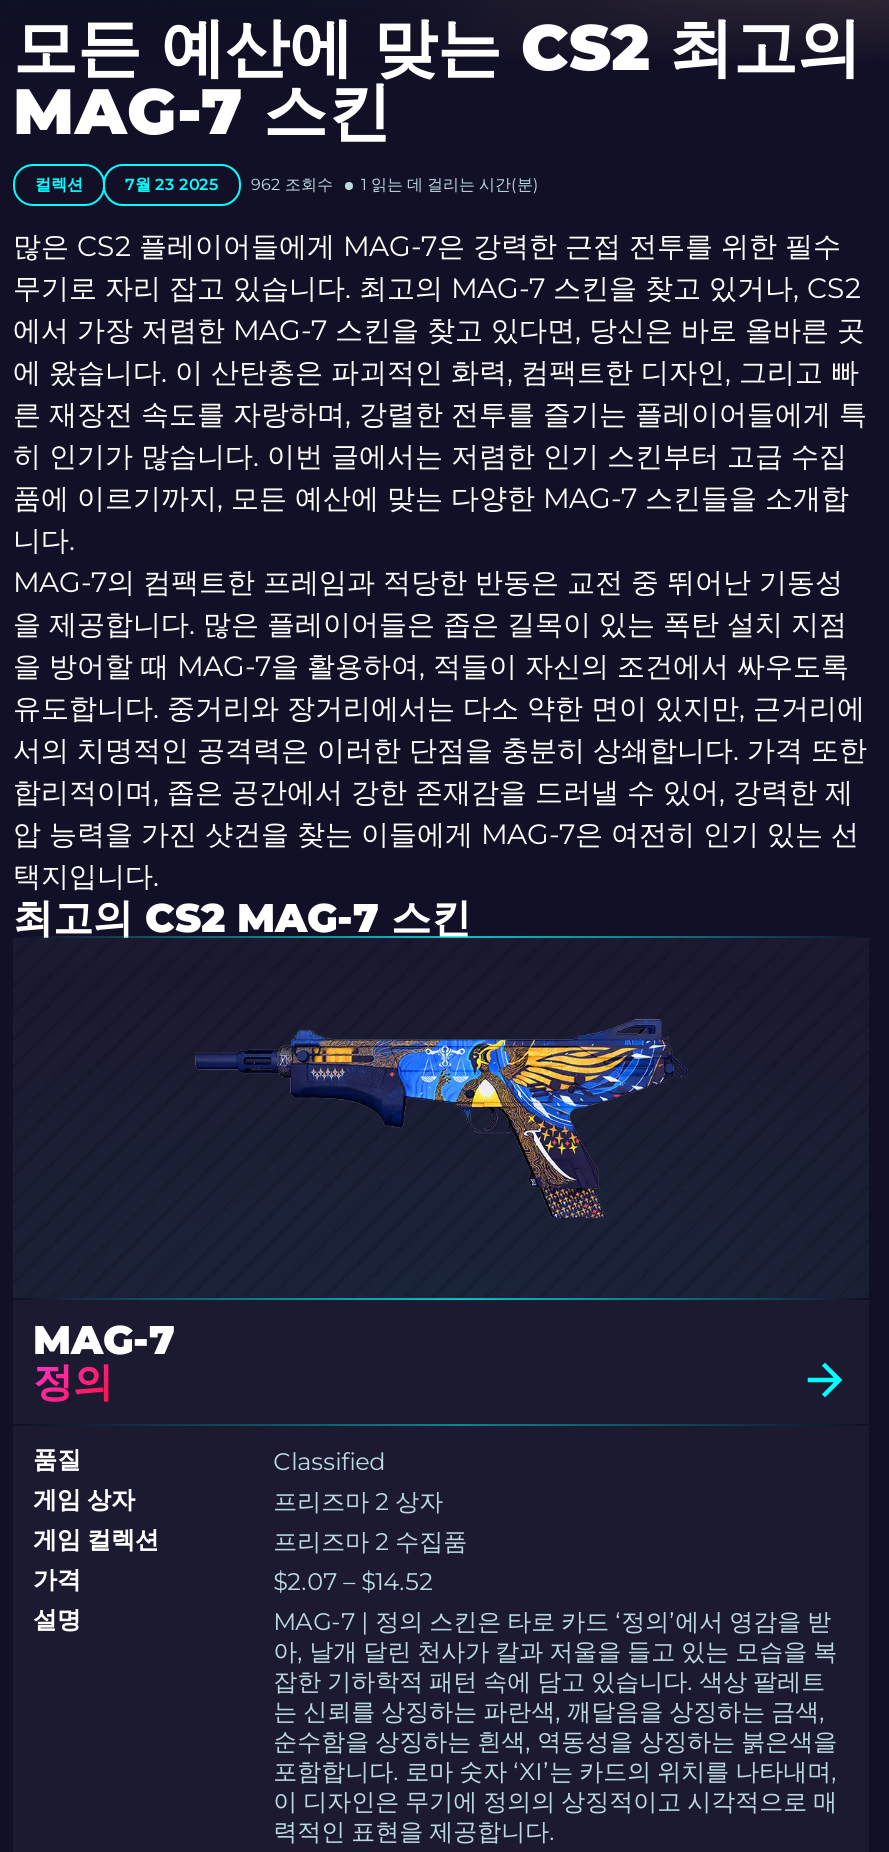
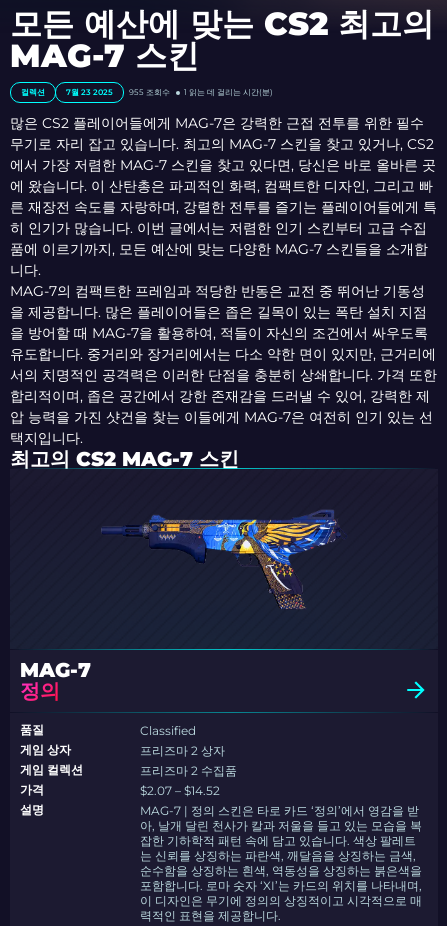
[125,175,539,195] 7월 23 2025 962 조회수 1 읽는 데 걸리는 시간(분) -> [66,87,273,97] 7월 23 2025 955 조회수 1 읽는 데 걸리는 시간(분)

